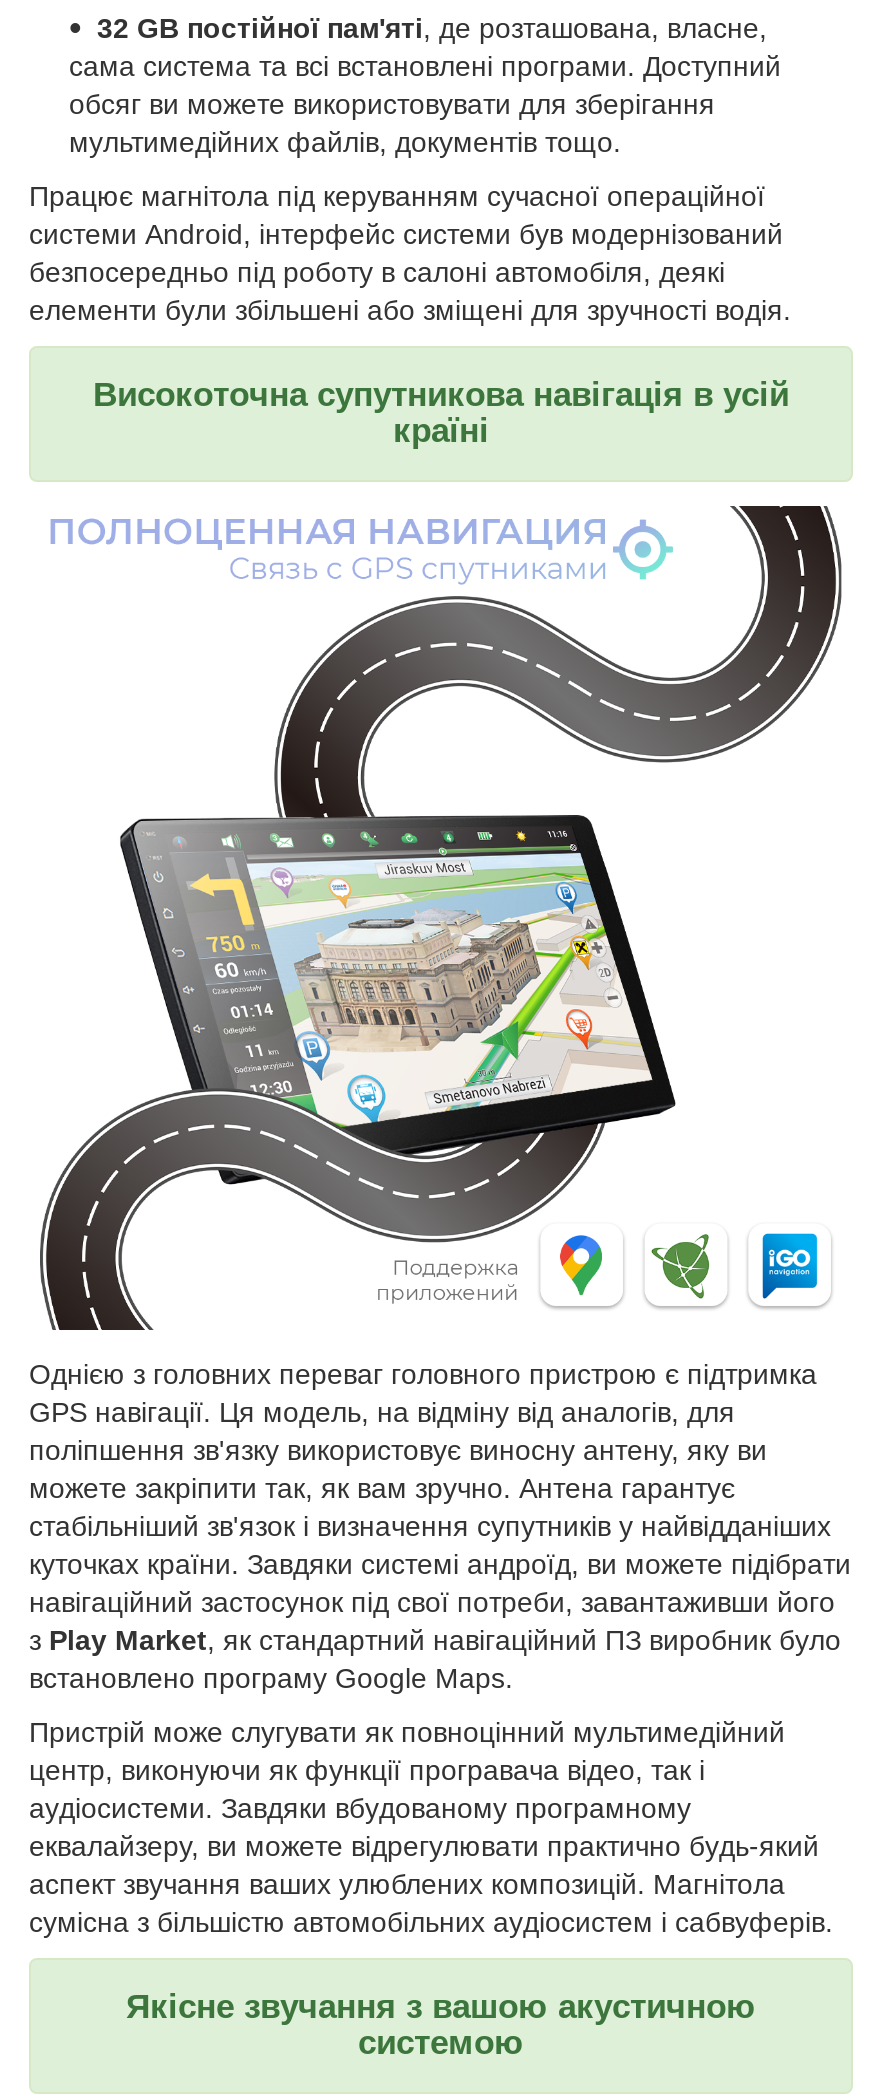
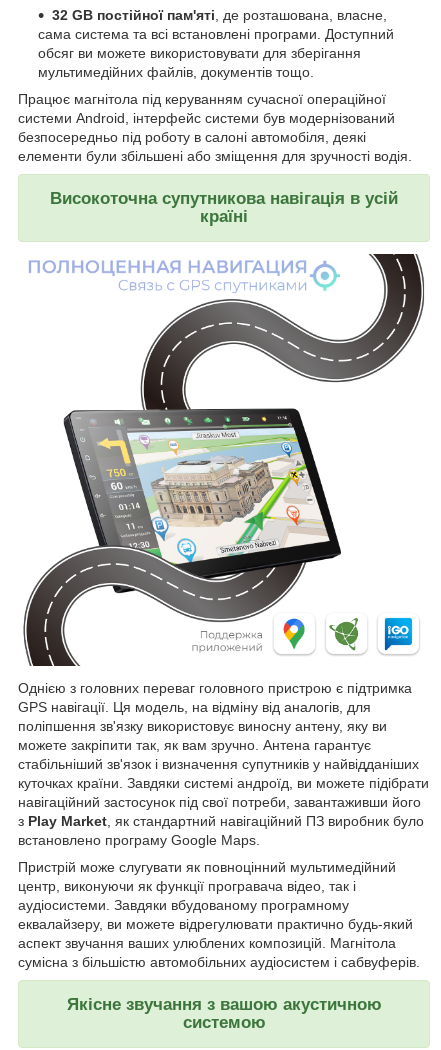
[29,294,791,326] елементи були збільшені або зміщені для зручності водія. -> [18,148,412,164] елементи були збільшені або зміщення для зручності водія.

